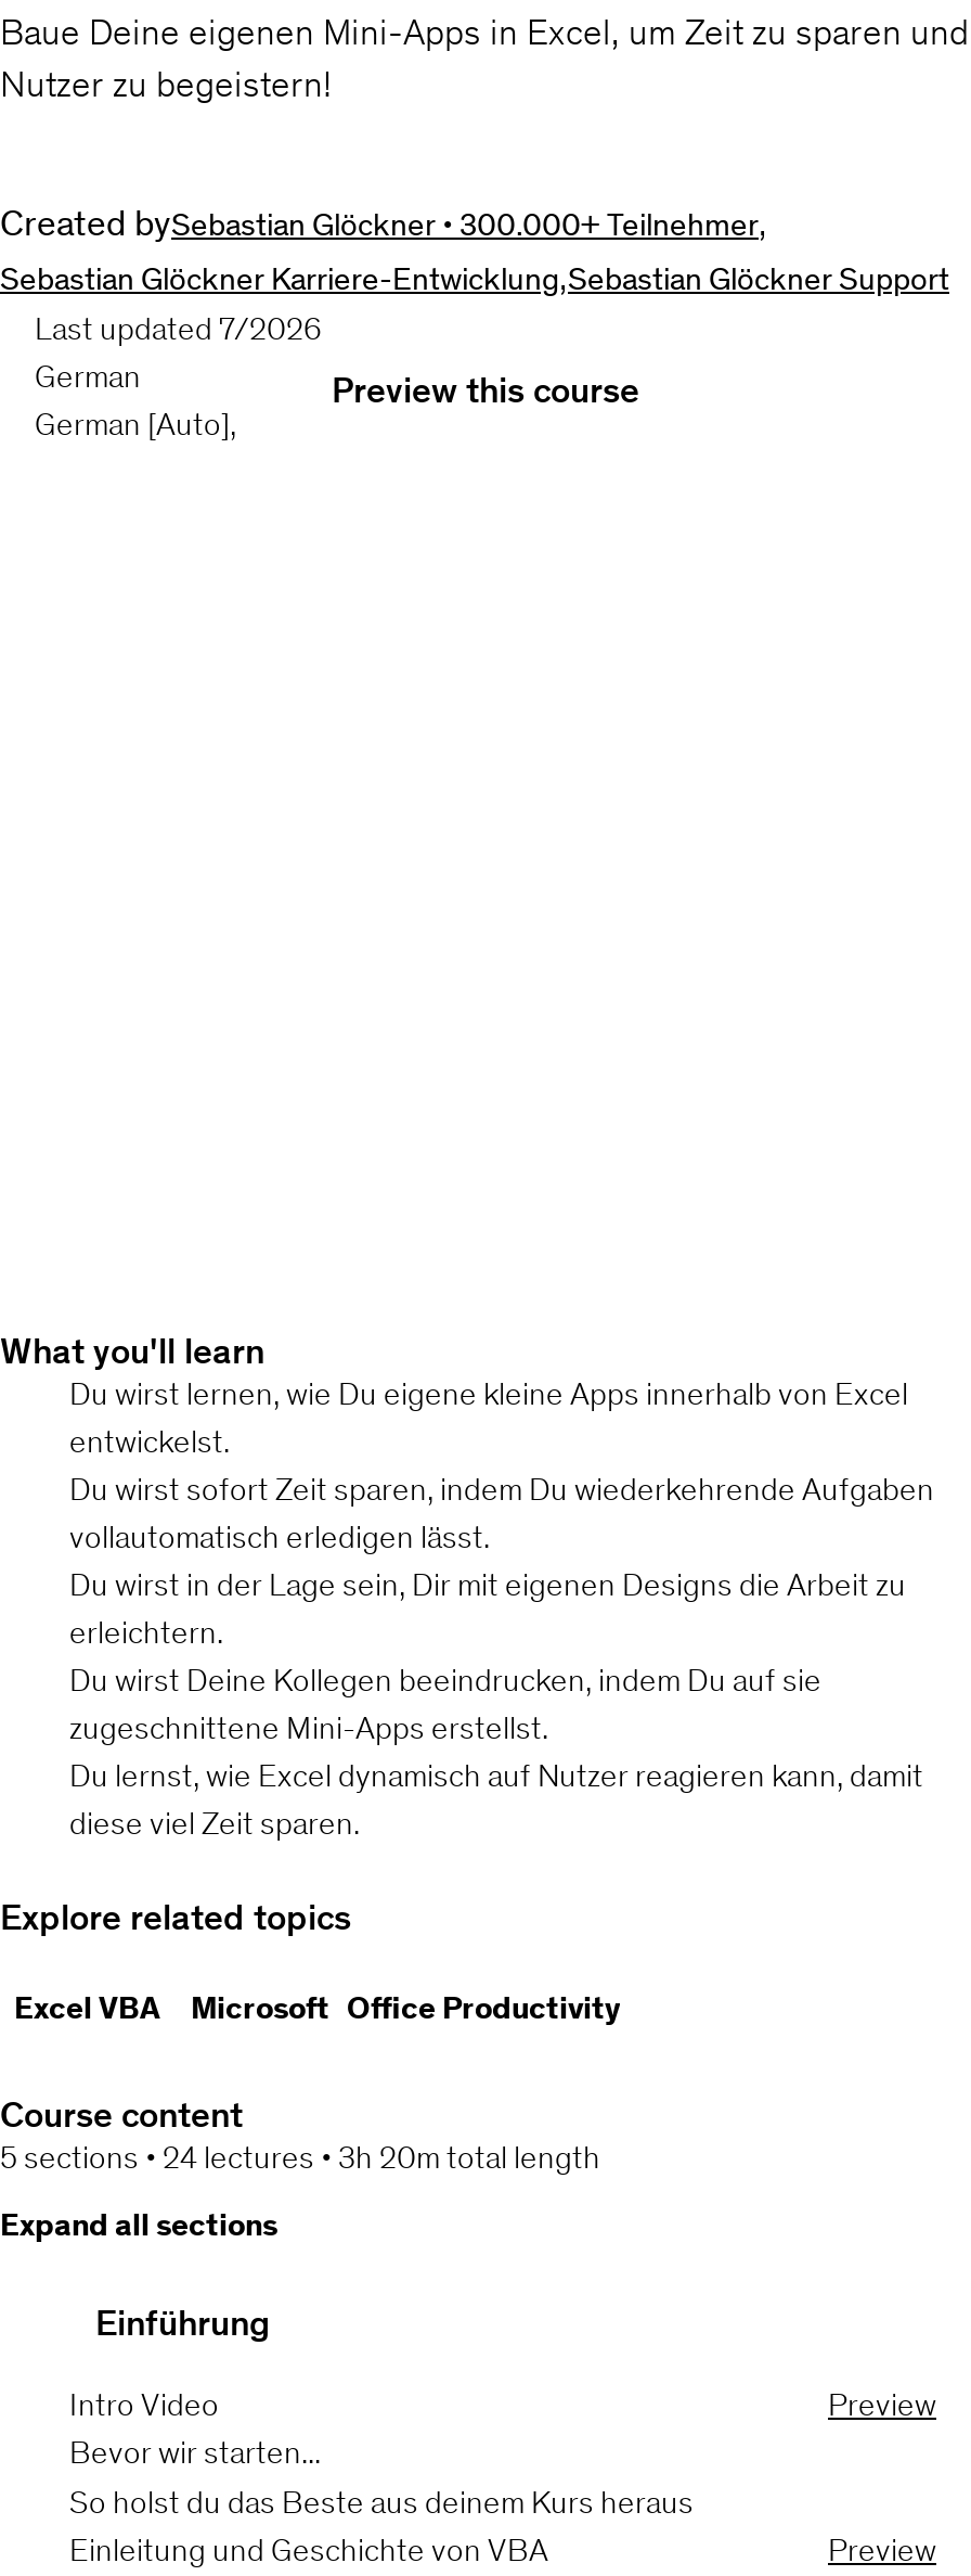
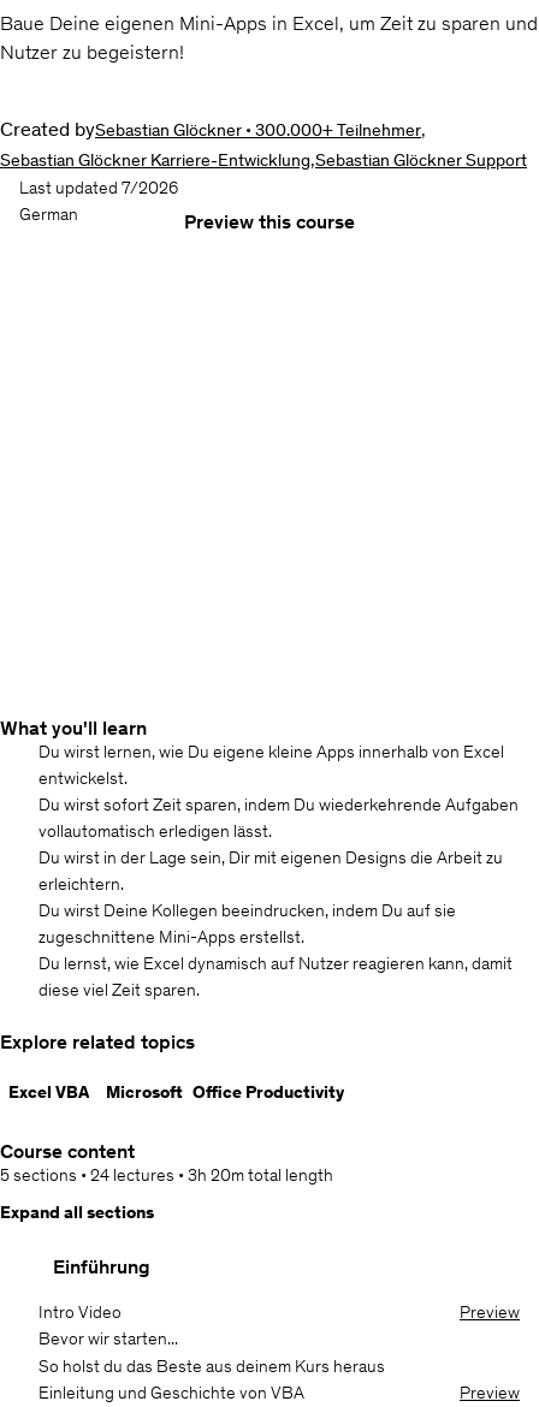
[35,405,236,444] German [Auto], -> none

